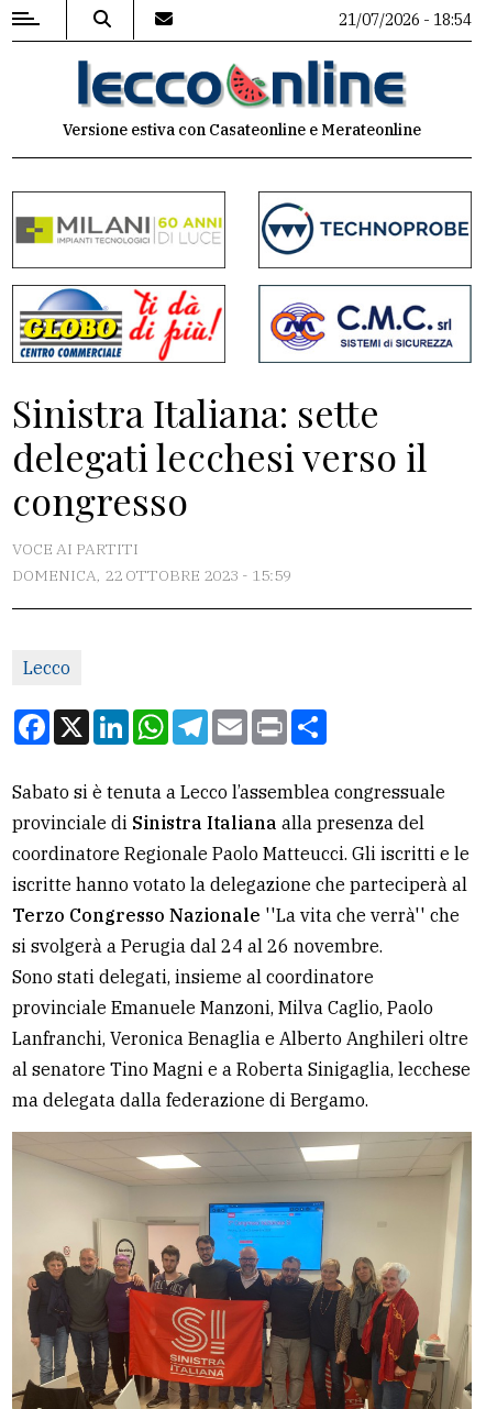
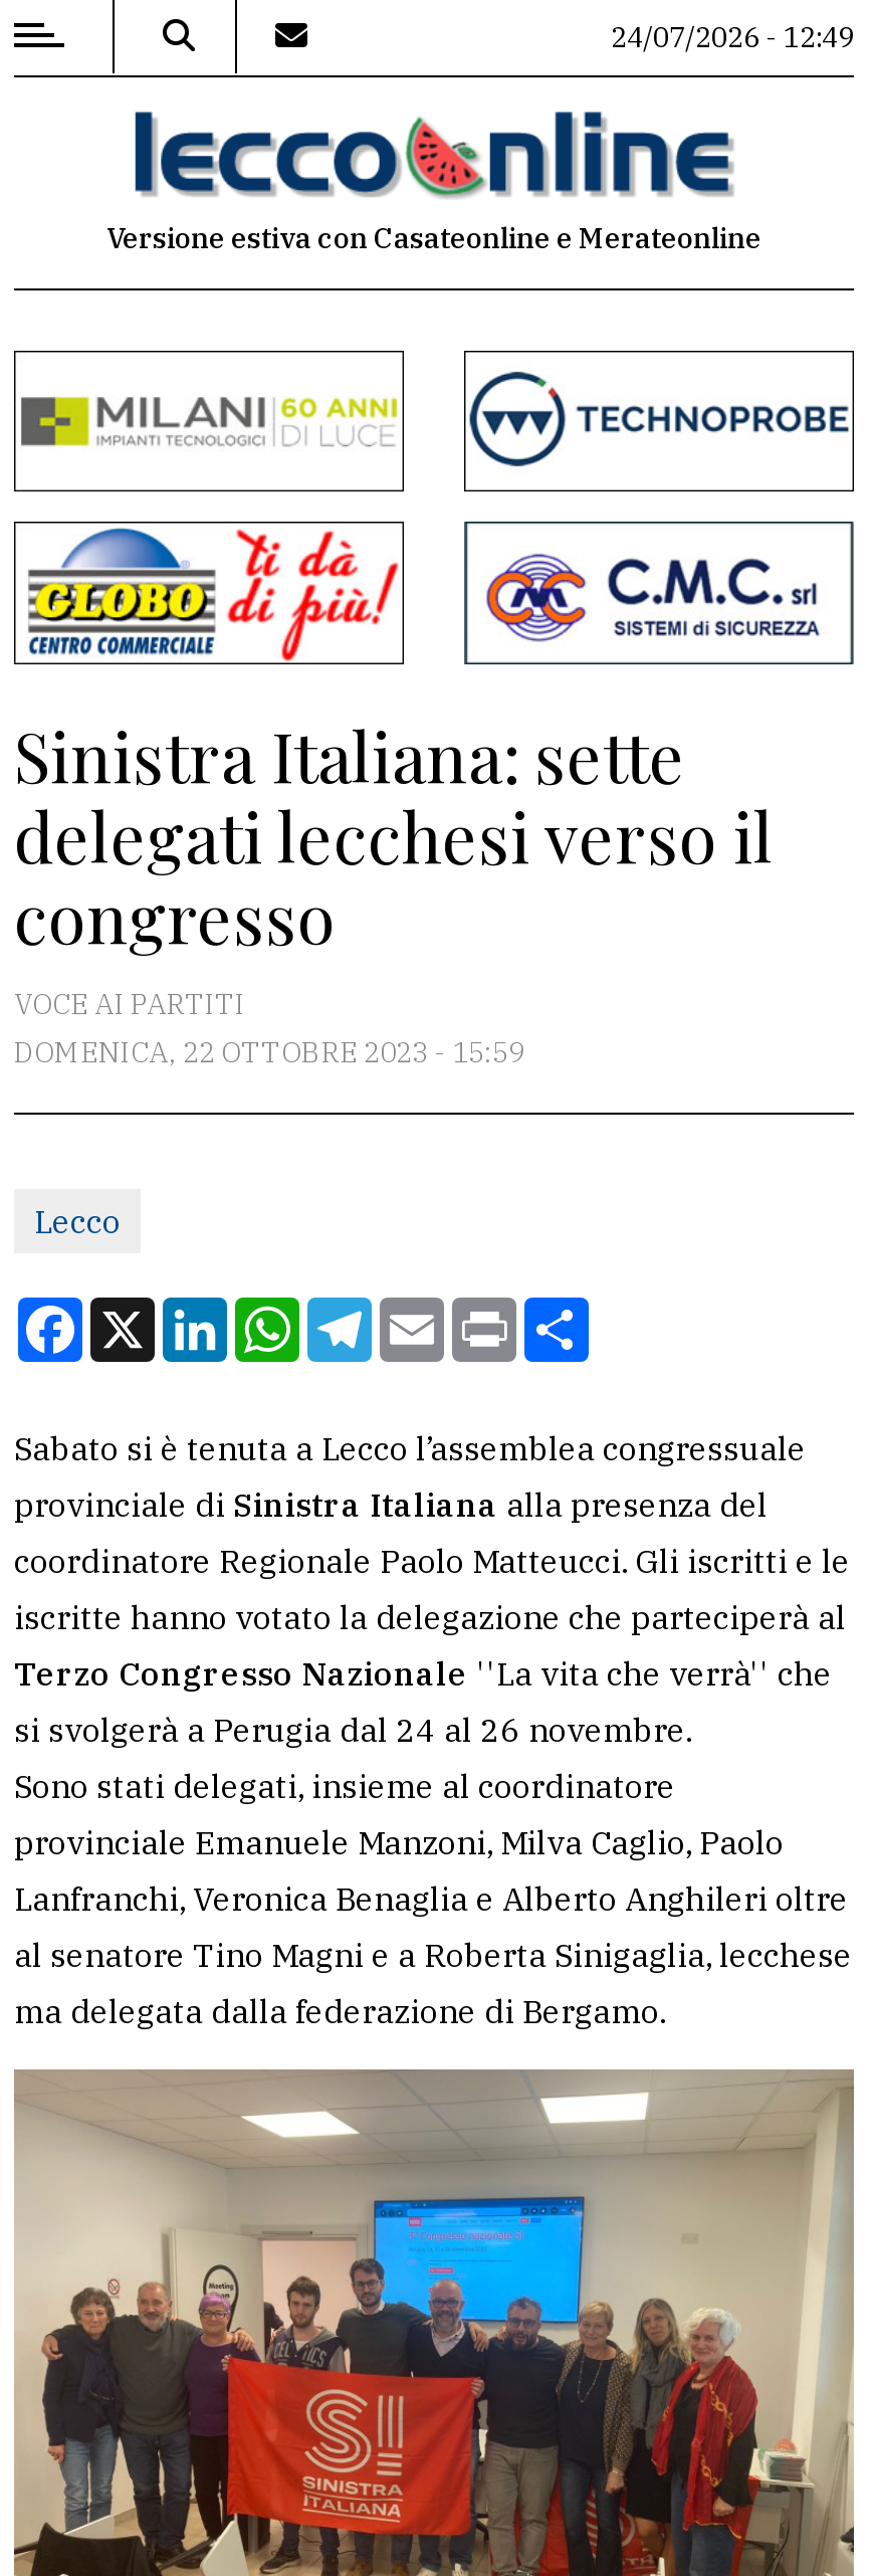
[339,10,472,30] 21/07/2026 - 18:54 -> [611,19,854,55] 24/07/2026 - 12:49

